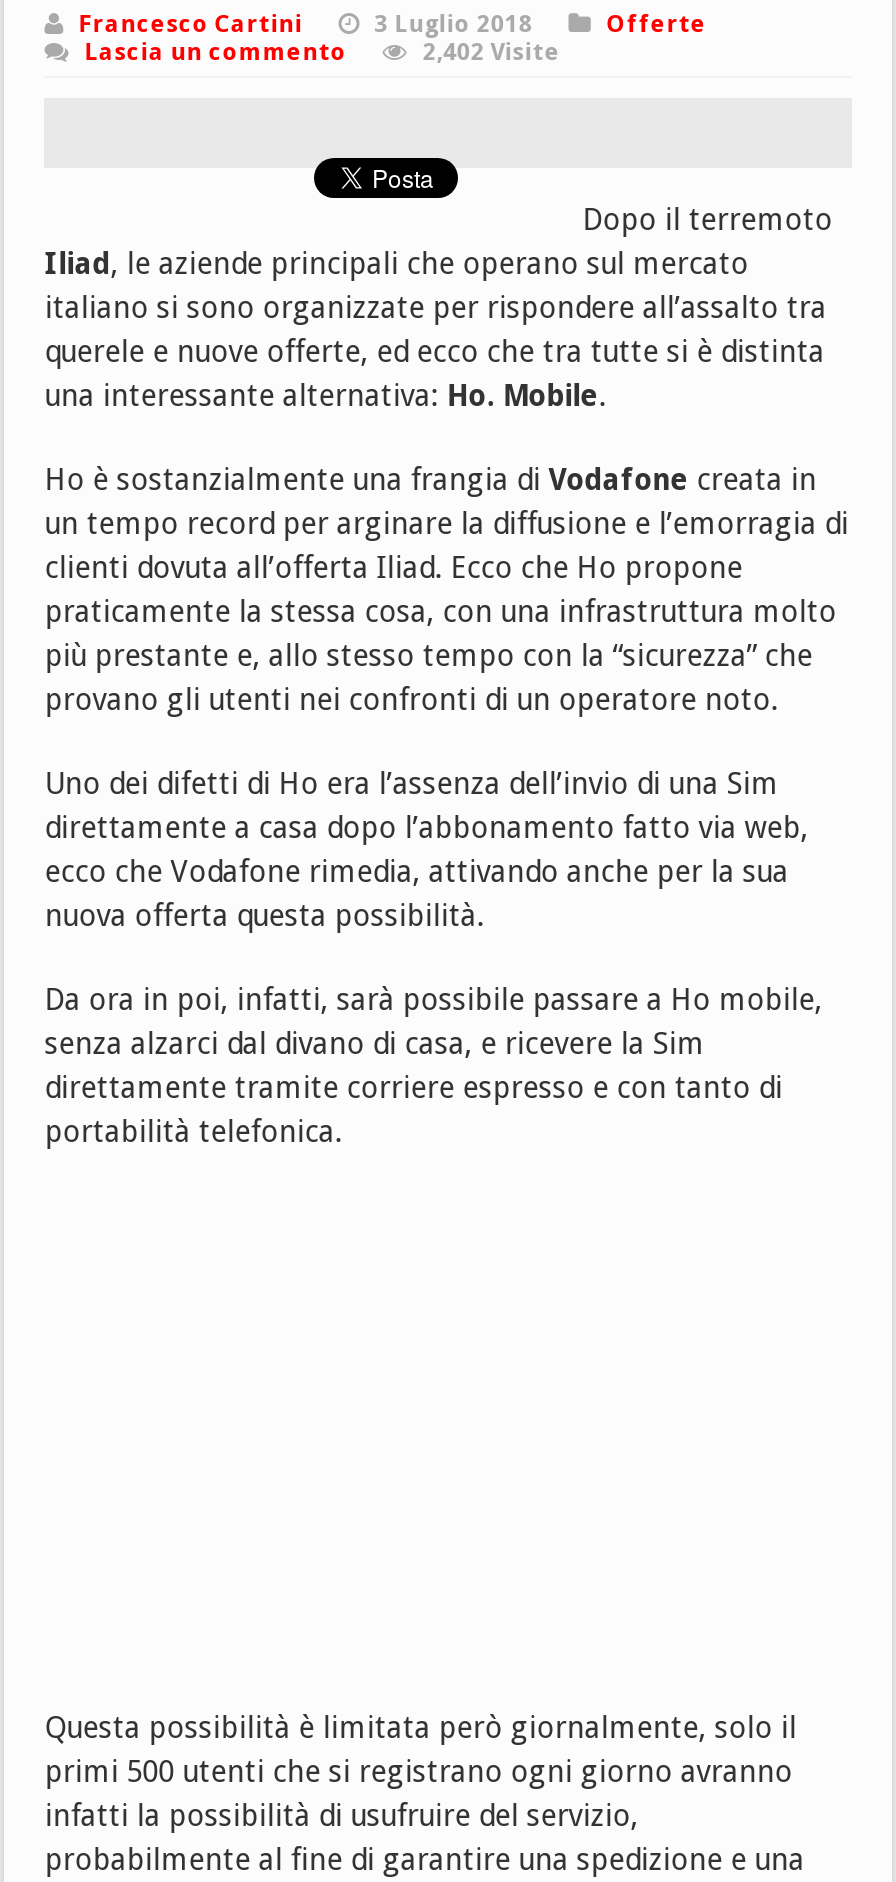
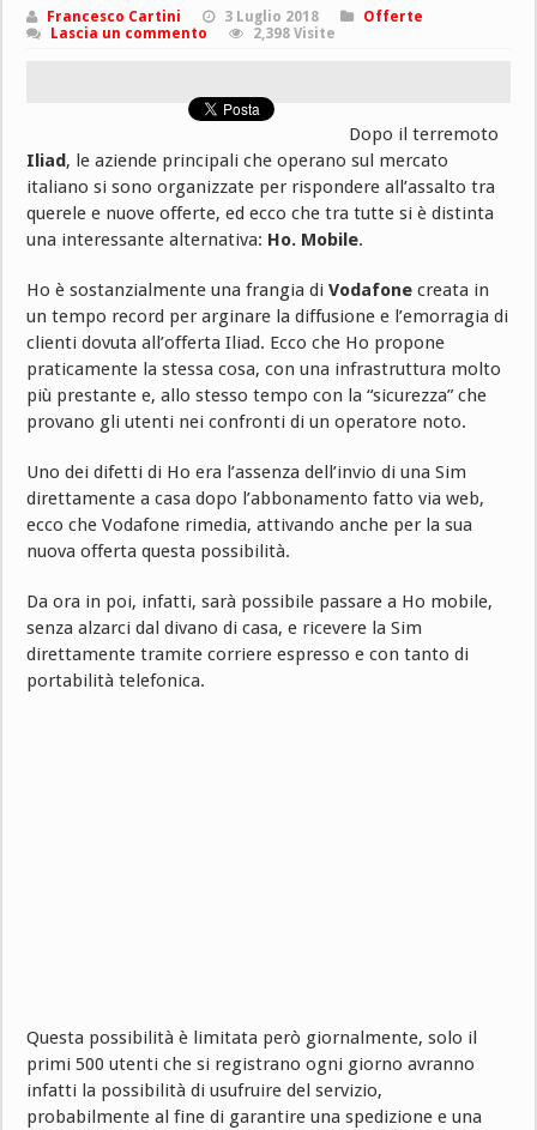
[422,38,560,66] 2,402 Visite -> [253,25,336,42] 2,398 Visite

